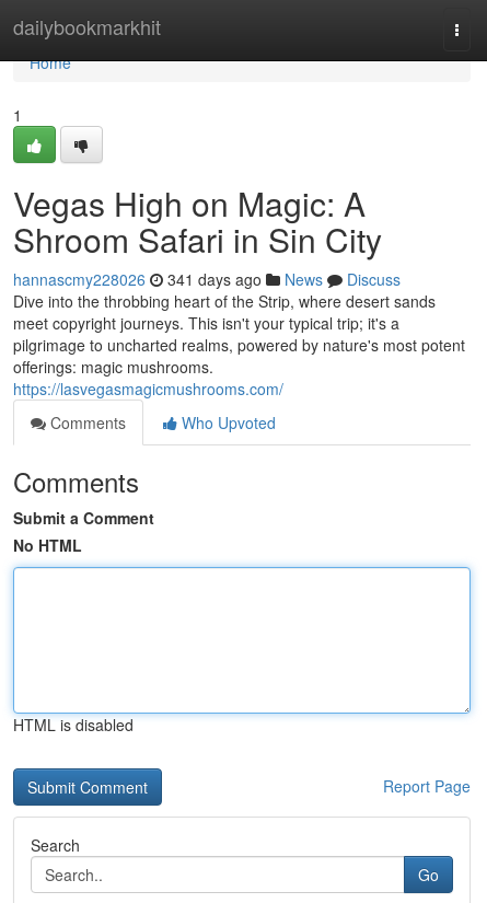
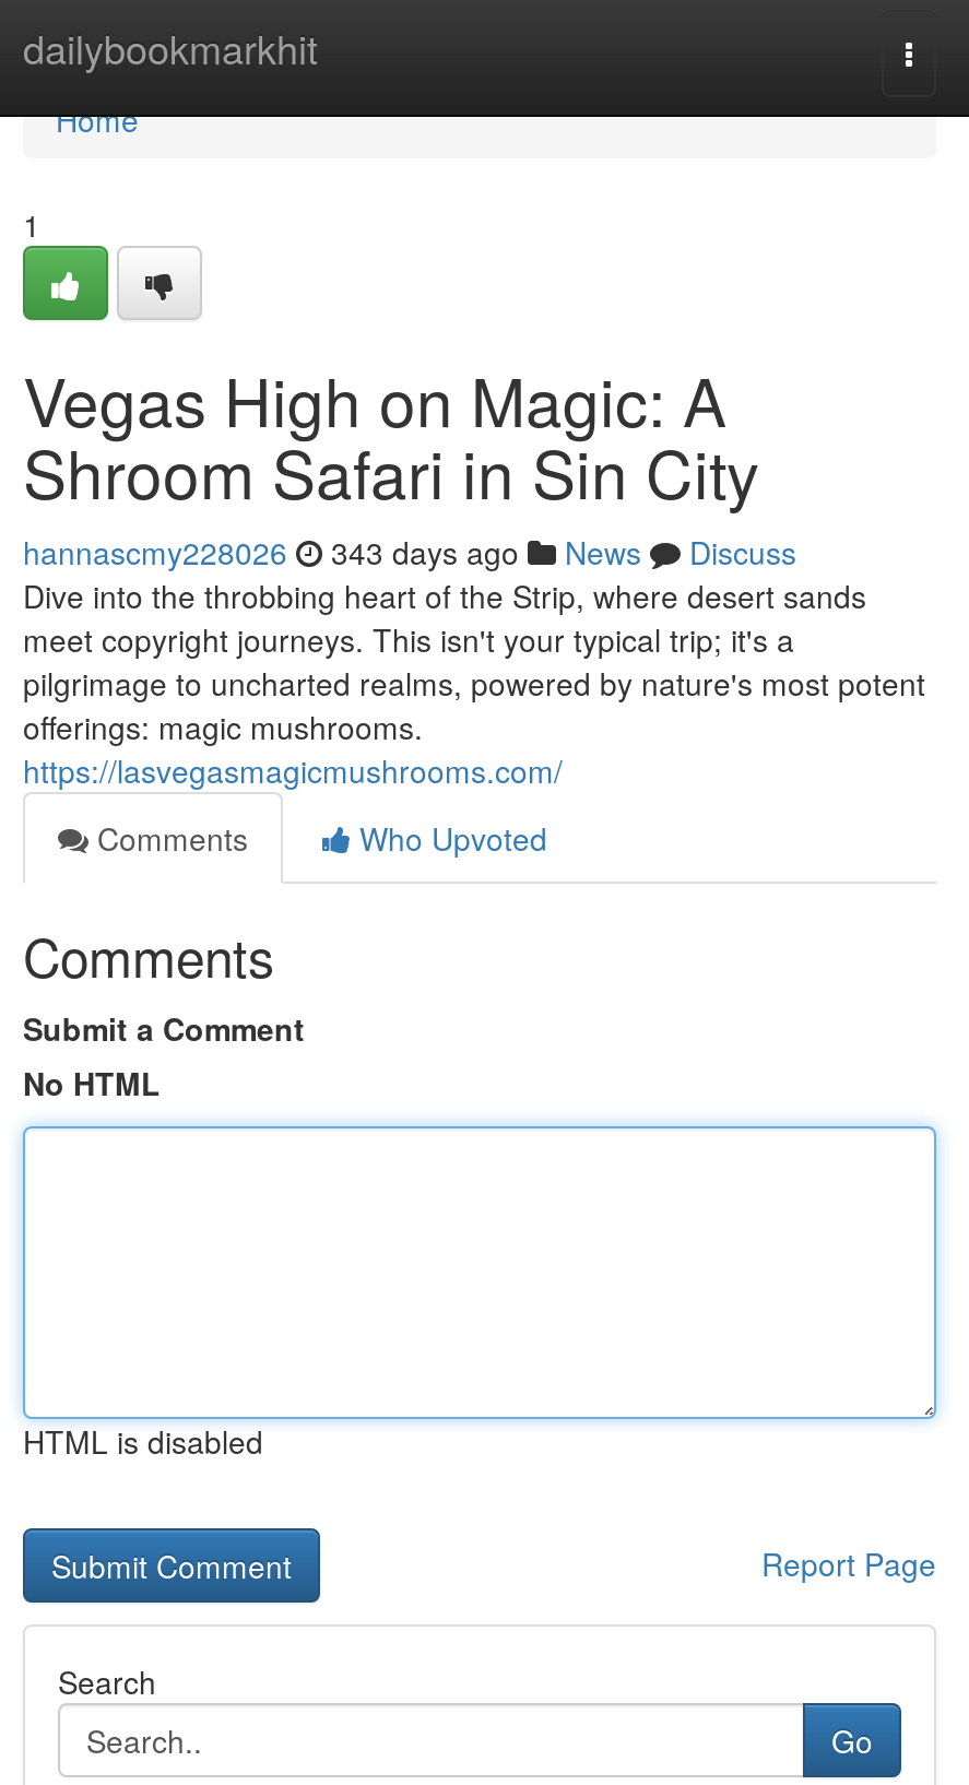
[13,268,401,290] hannascmy228026 341 days ago News Discuss -> [23,530,796,574] hannascmy228026 343 days ago News Discuss

